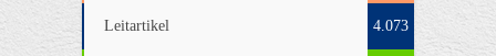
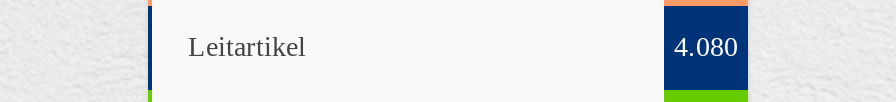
[373,18,409,34] 4.073 -> [674,33,738,63] 4.080

